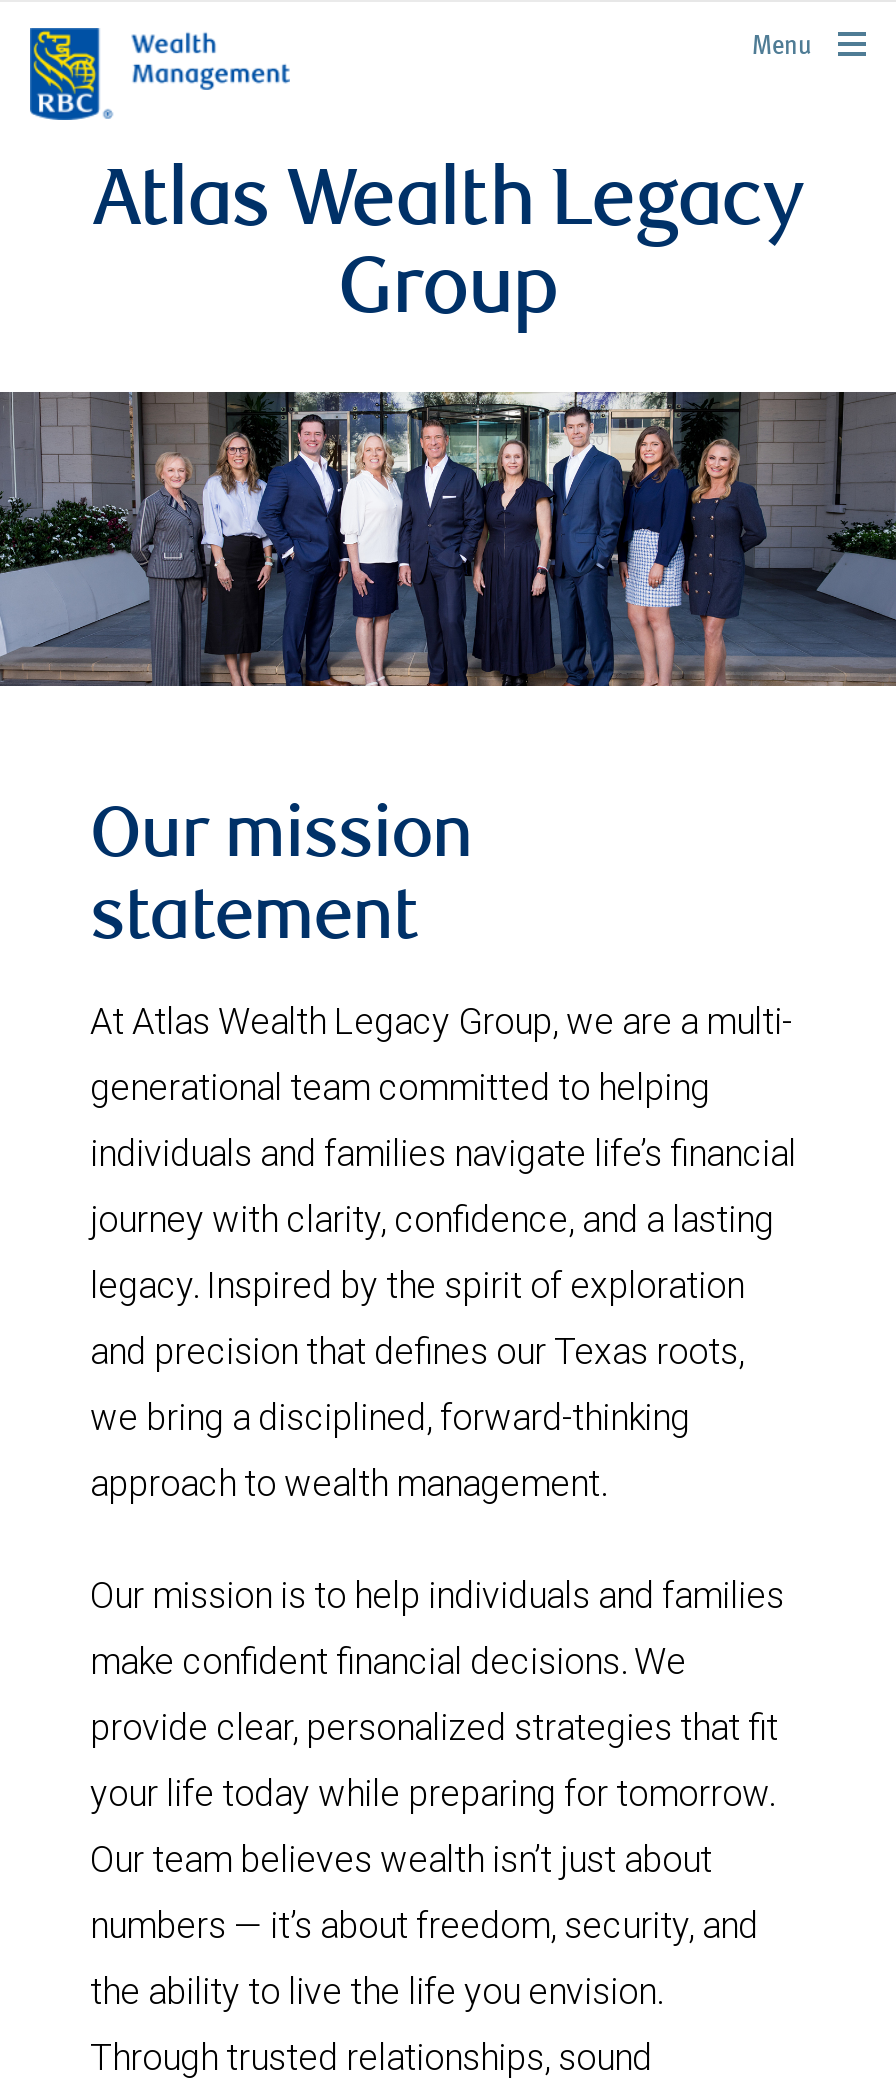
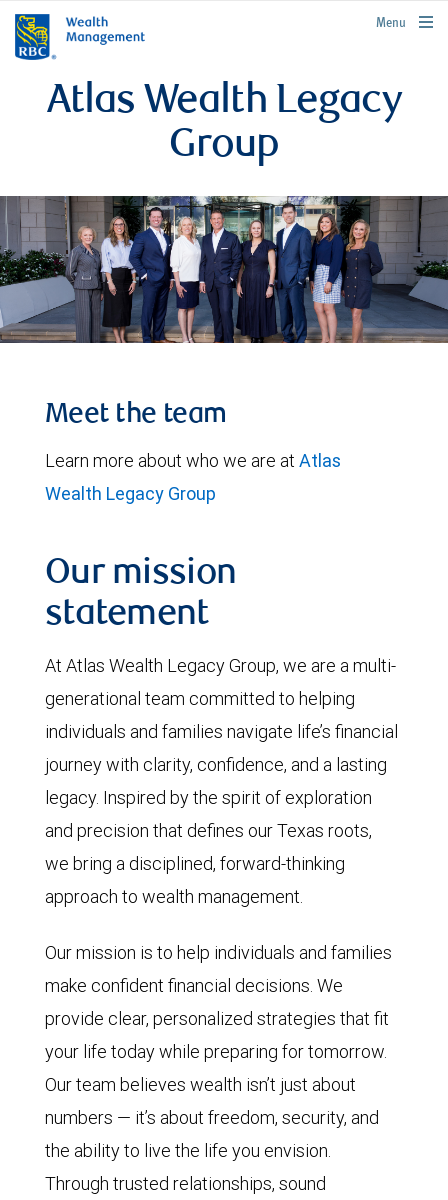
none -> [45,402,341,505] Meet the team | Learn more about who we are at Atlas | Wealth Legacy Group

